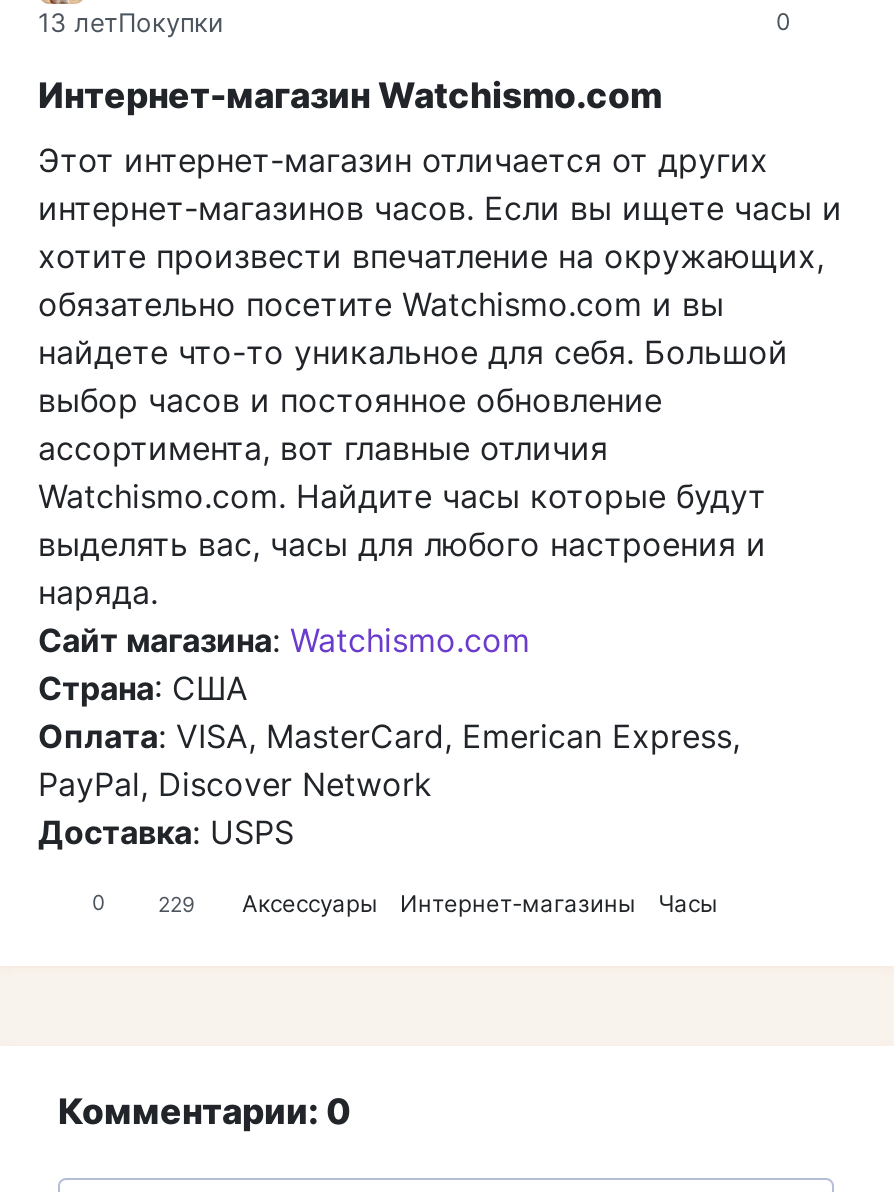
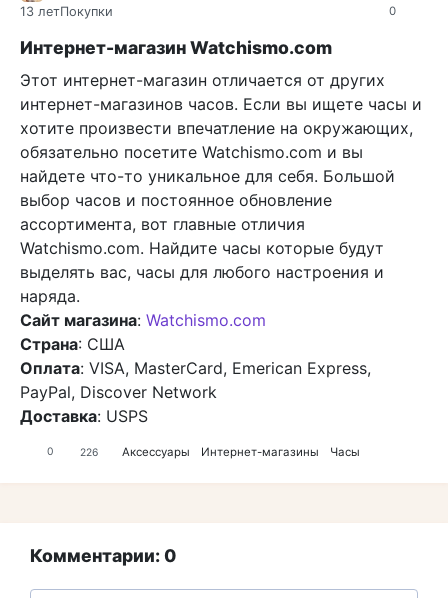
[86,890,718,918] 0 229 Аксессуары Интернет-магазины Часы -> [44,445,360,459] 0 226 Аксессуары Интернет-магазины Часы

